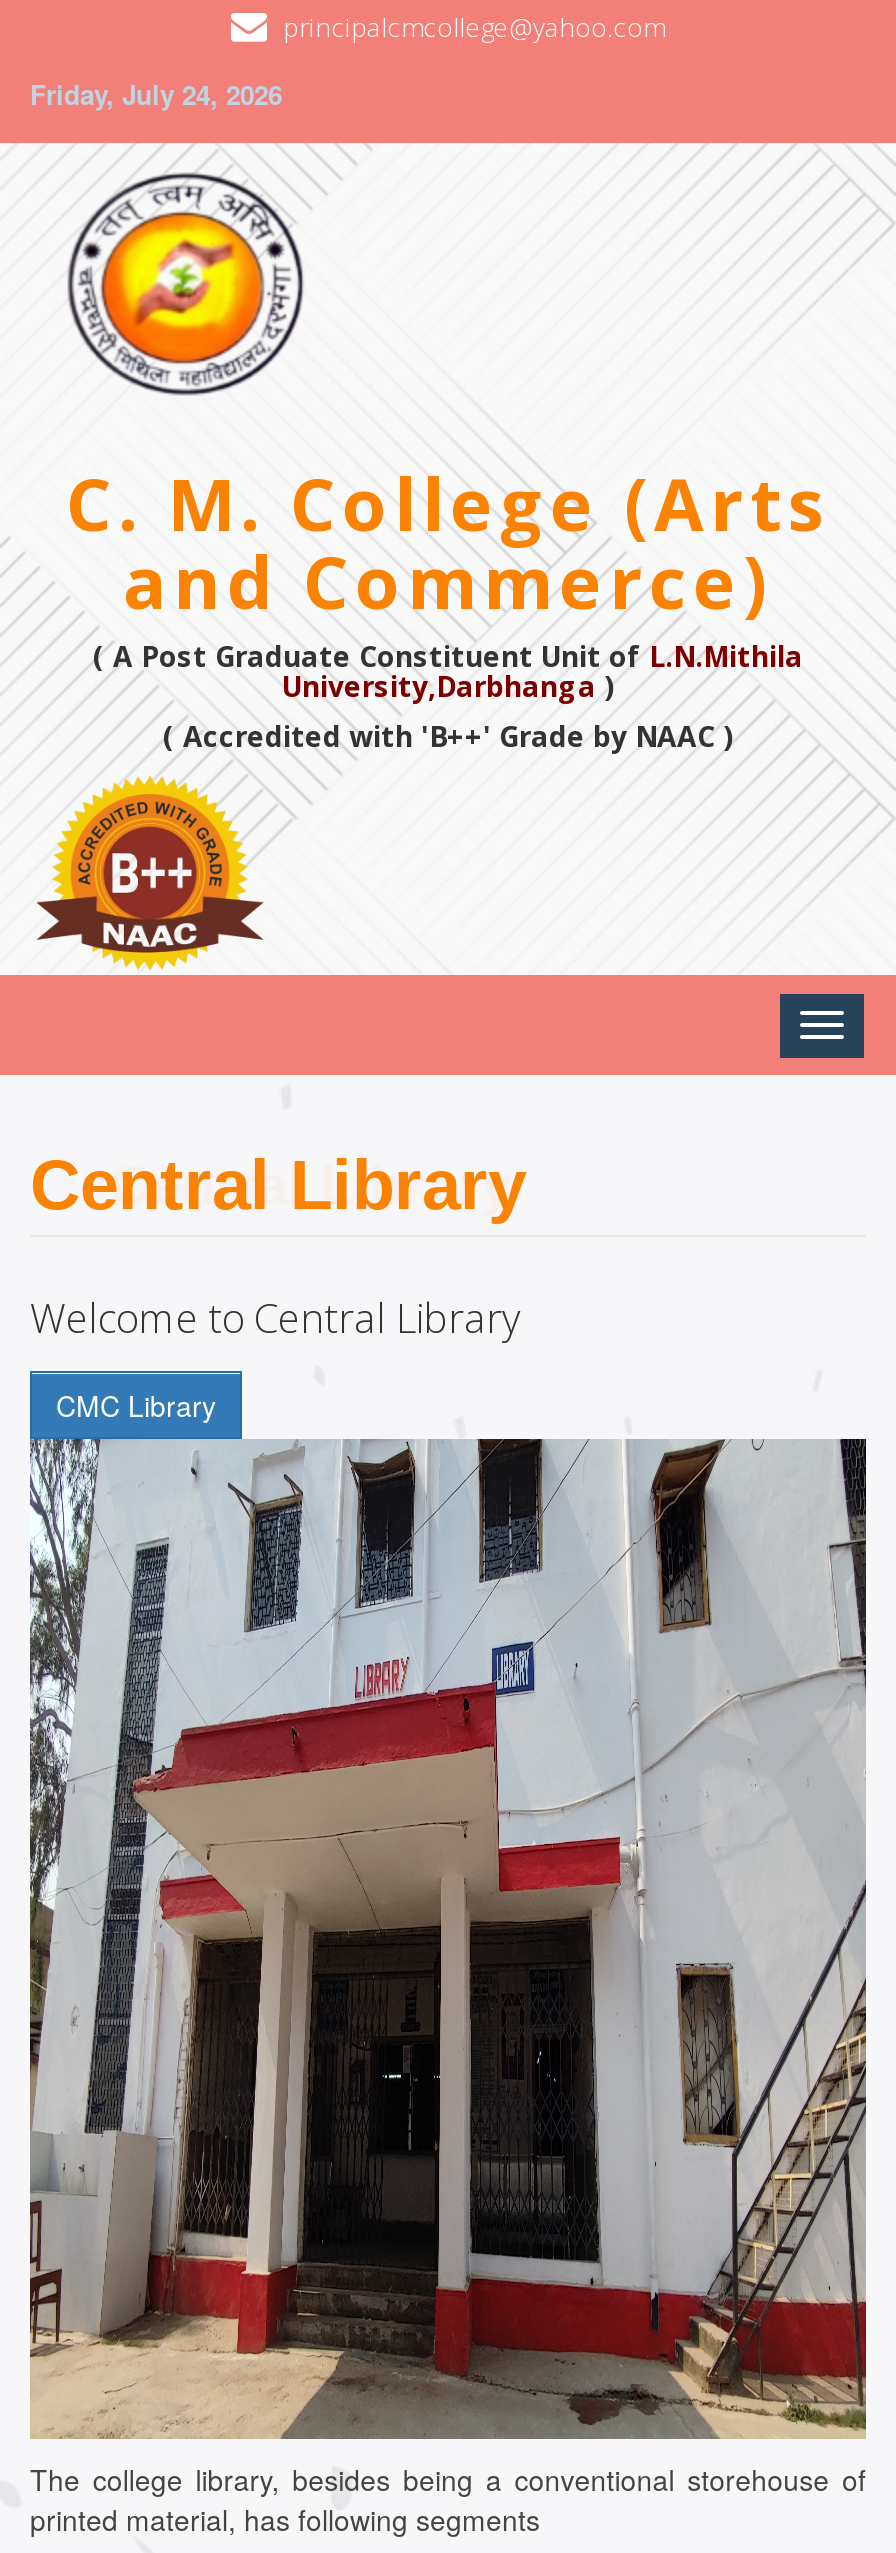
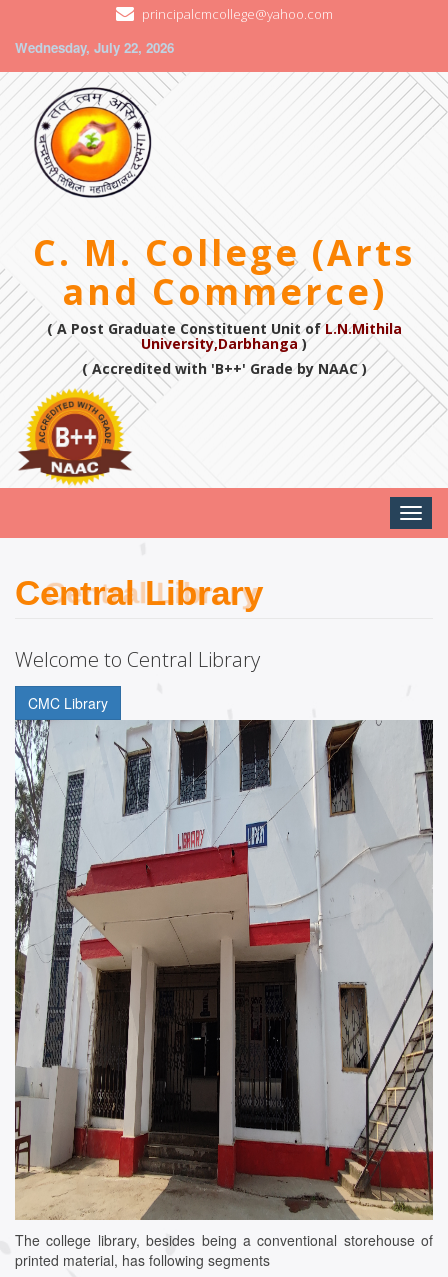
[30,75,282,113] Friday, July 24, 2026 -> [15,38,174,57] Wednesday, July 22, 2026

